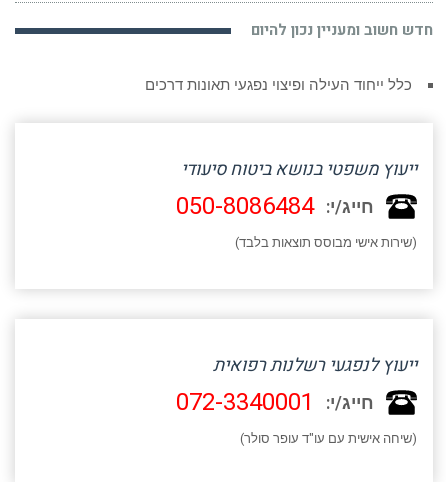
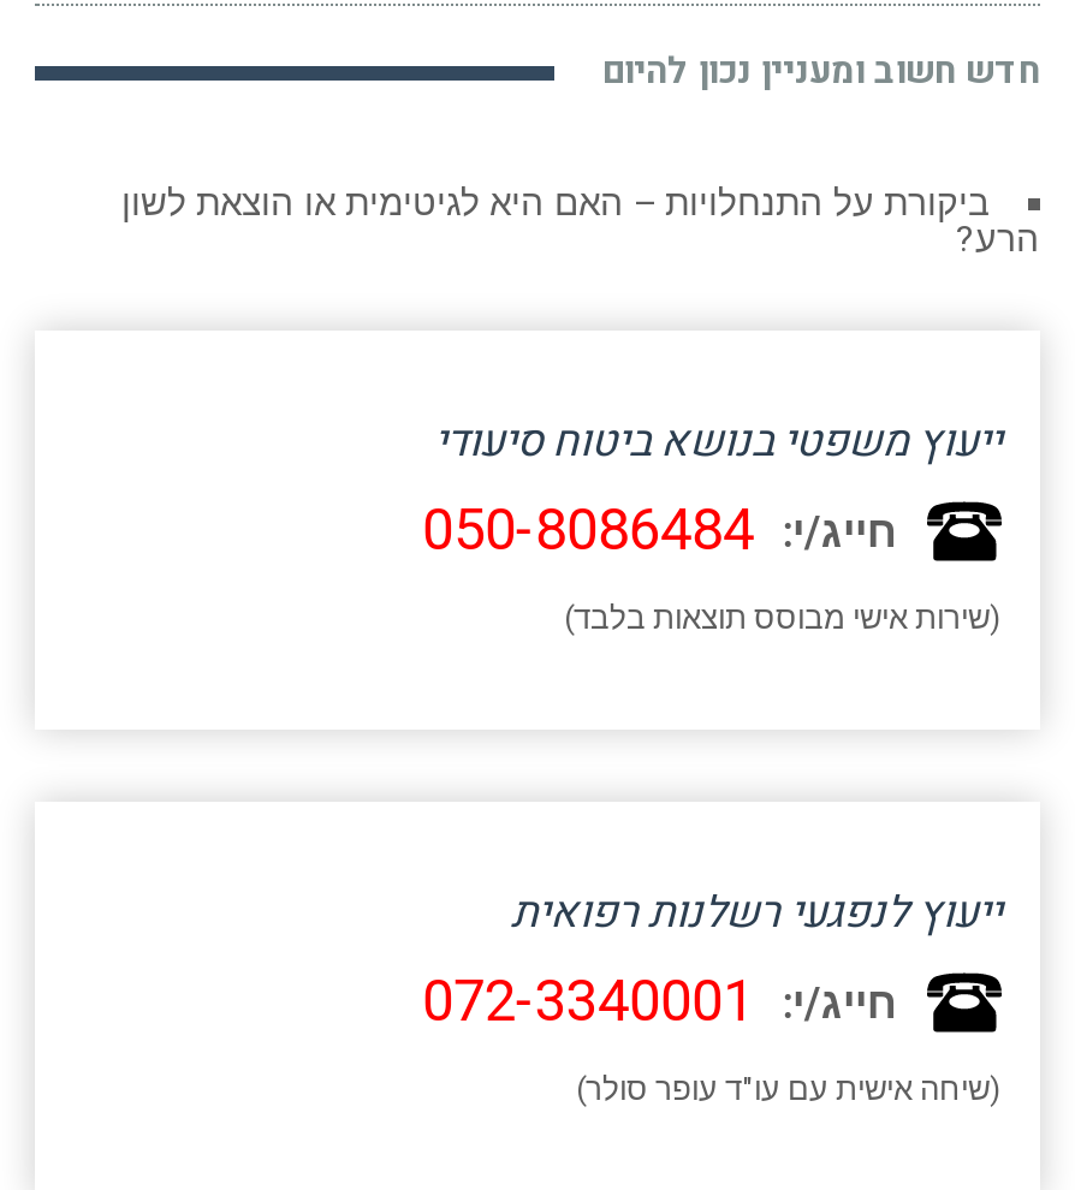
[145,76,412,94] כלל ייחוד העילה ופיצוי נפגעי תאונות דרכים -> [121,182,1040,261] ביקורת על התנחלויות – האם היא לגיטימית או הוצאת לשון | הרע?

